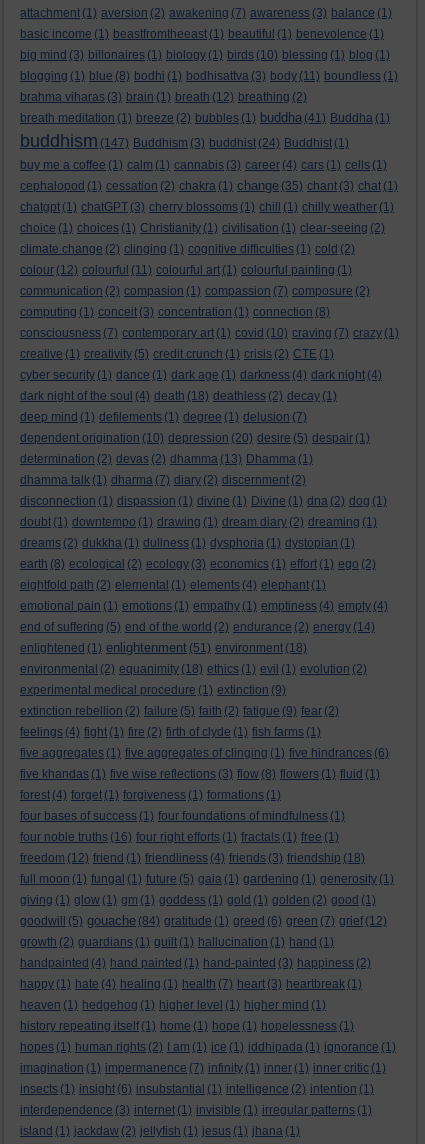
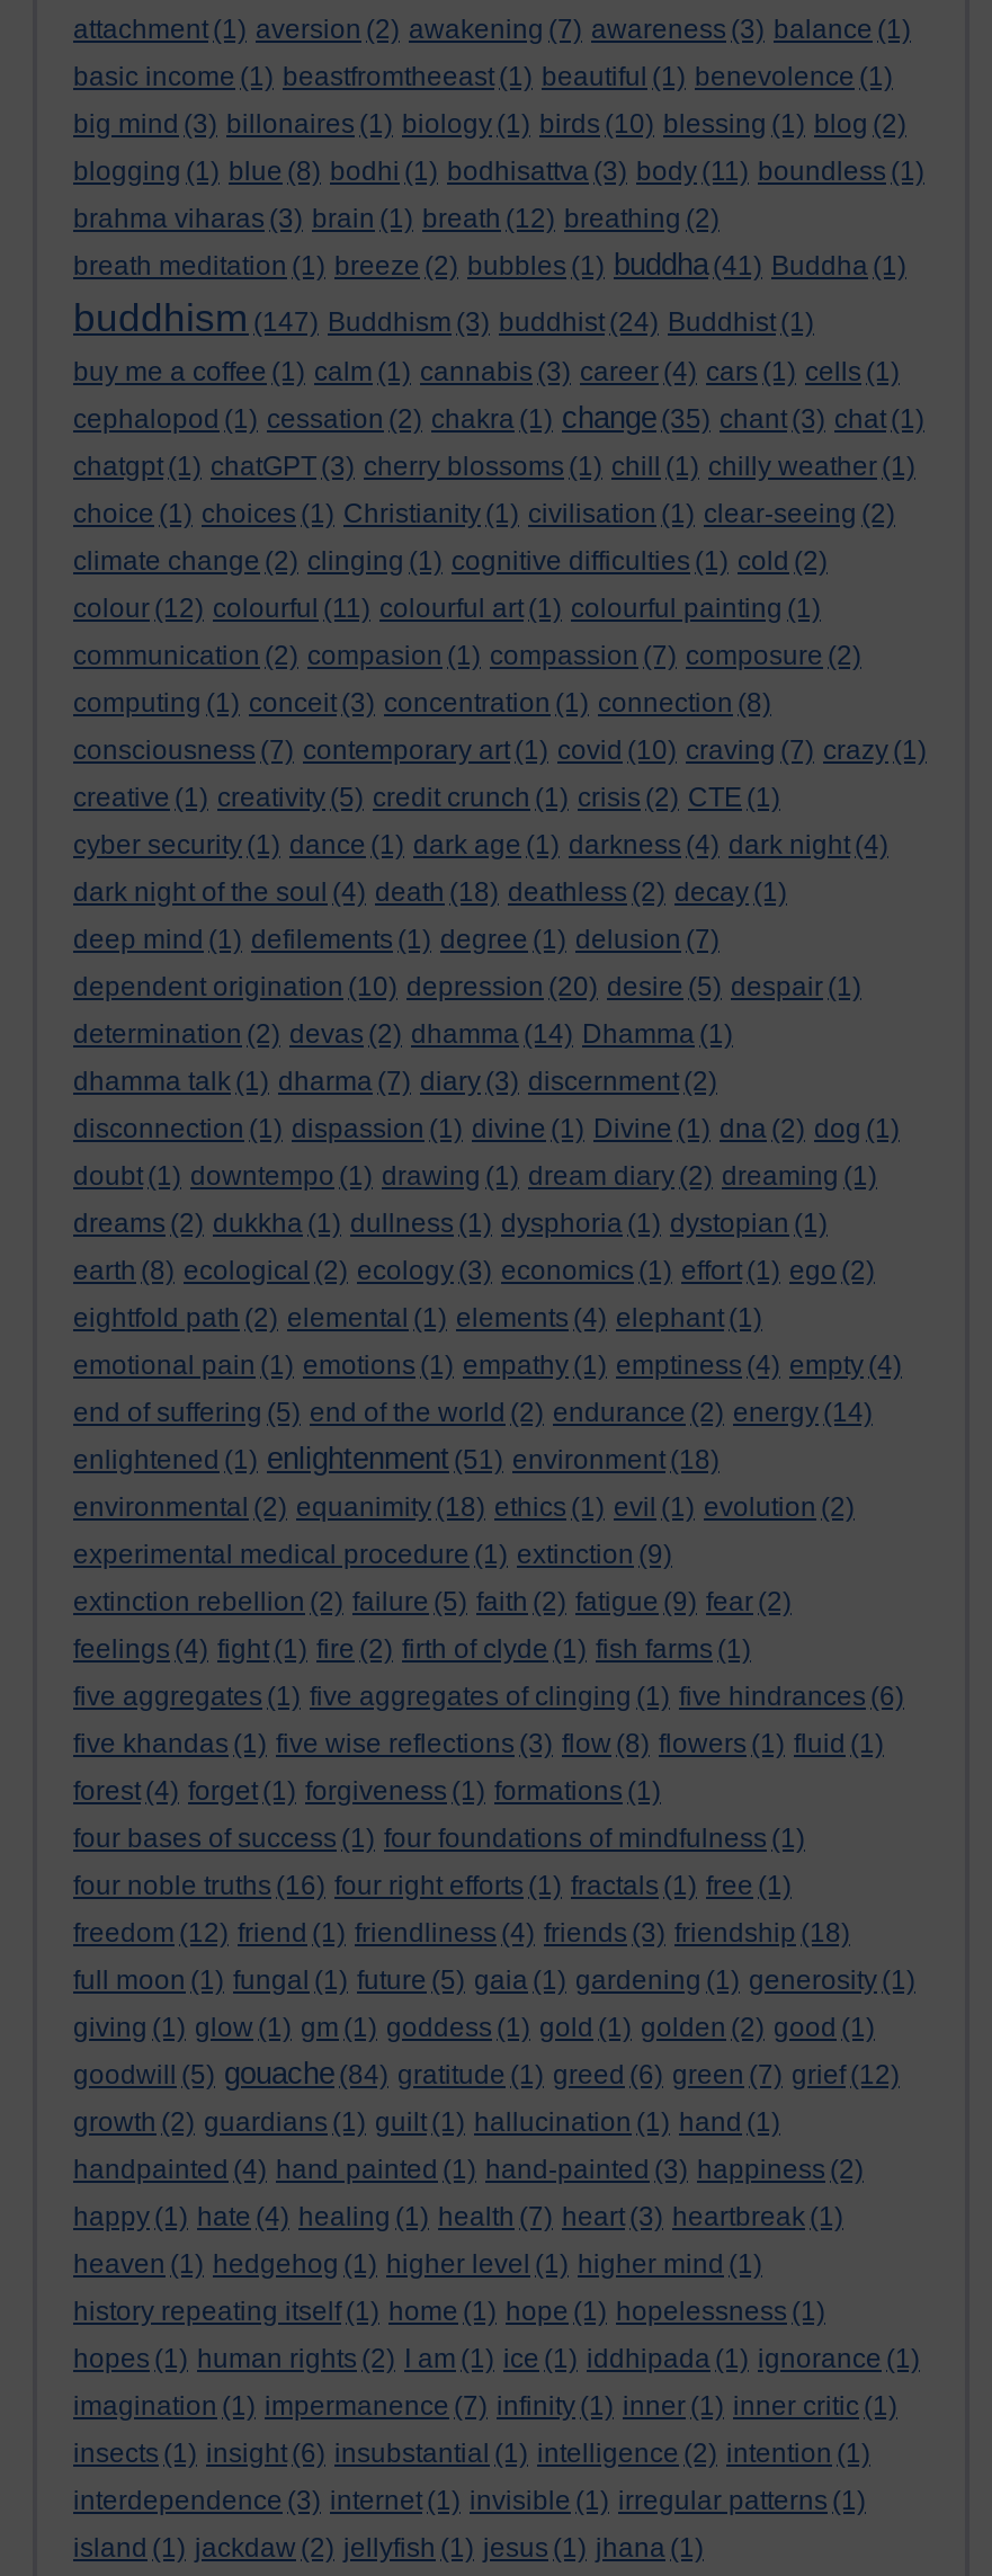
[20,48,390,62] big mind (3) billonaires (1) biology (1) birds (10) blessing (1) blog (1) -> [73,109,906,140] big mind (3) billonaires (1) biology (1) birds (10) blessing (1) blog (2)
[20,452,313,466] determination (2) devas (2) dhamma (13) Dhamma (1) -> [73,1019,733,1050] determination (2) devas (2) dhamma (14) Dhamma (1)
[20,473,306,487] dhamma talk (1) dharma (7) diary (2) discernment (2) -> [73,1066,717,1098] dhamma talk (1) dharma (7) diary (3) discernment (2)

